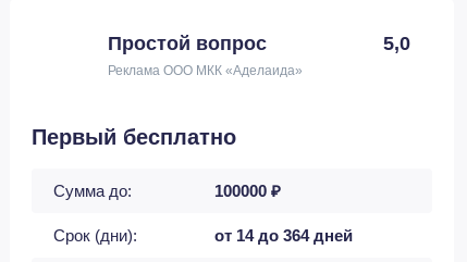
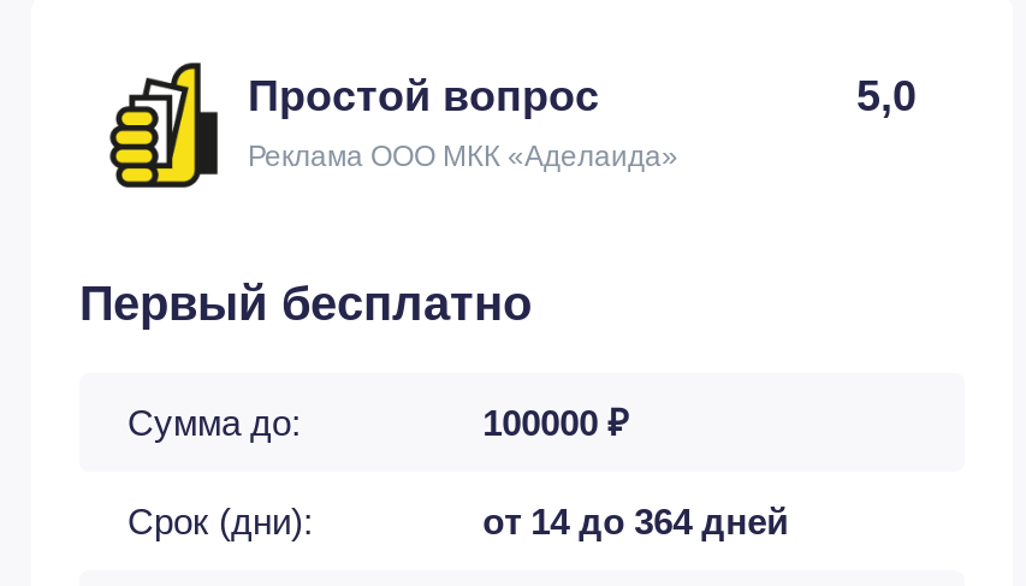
none -> [108,60,221,190] [image]

